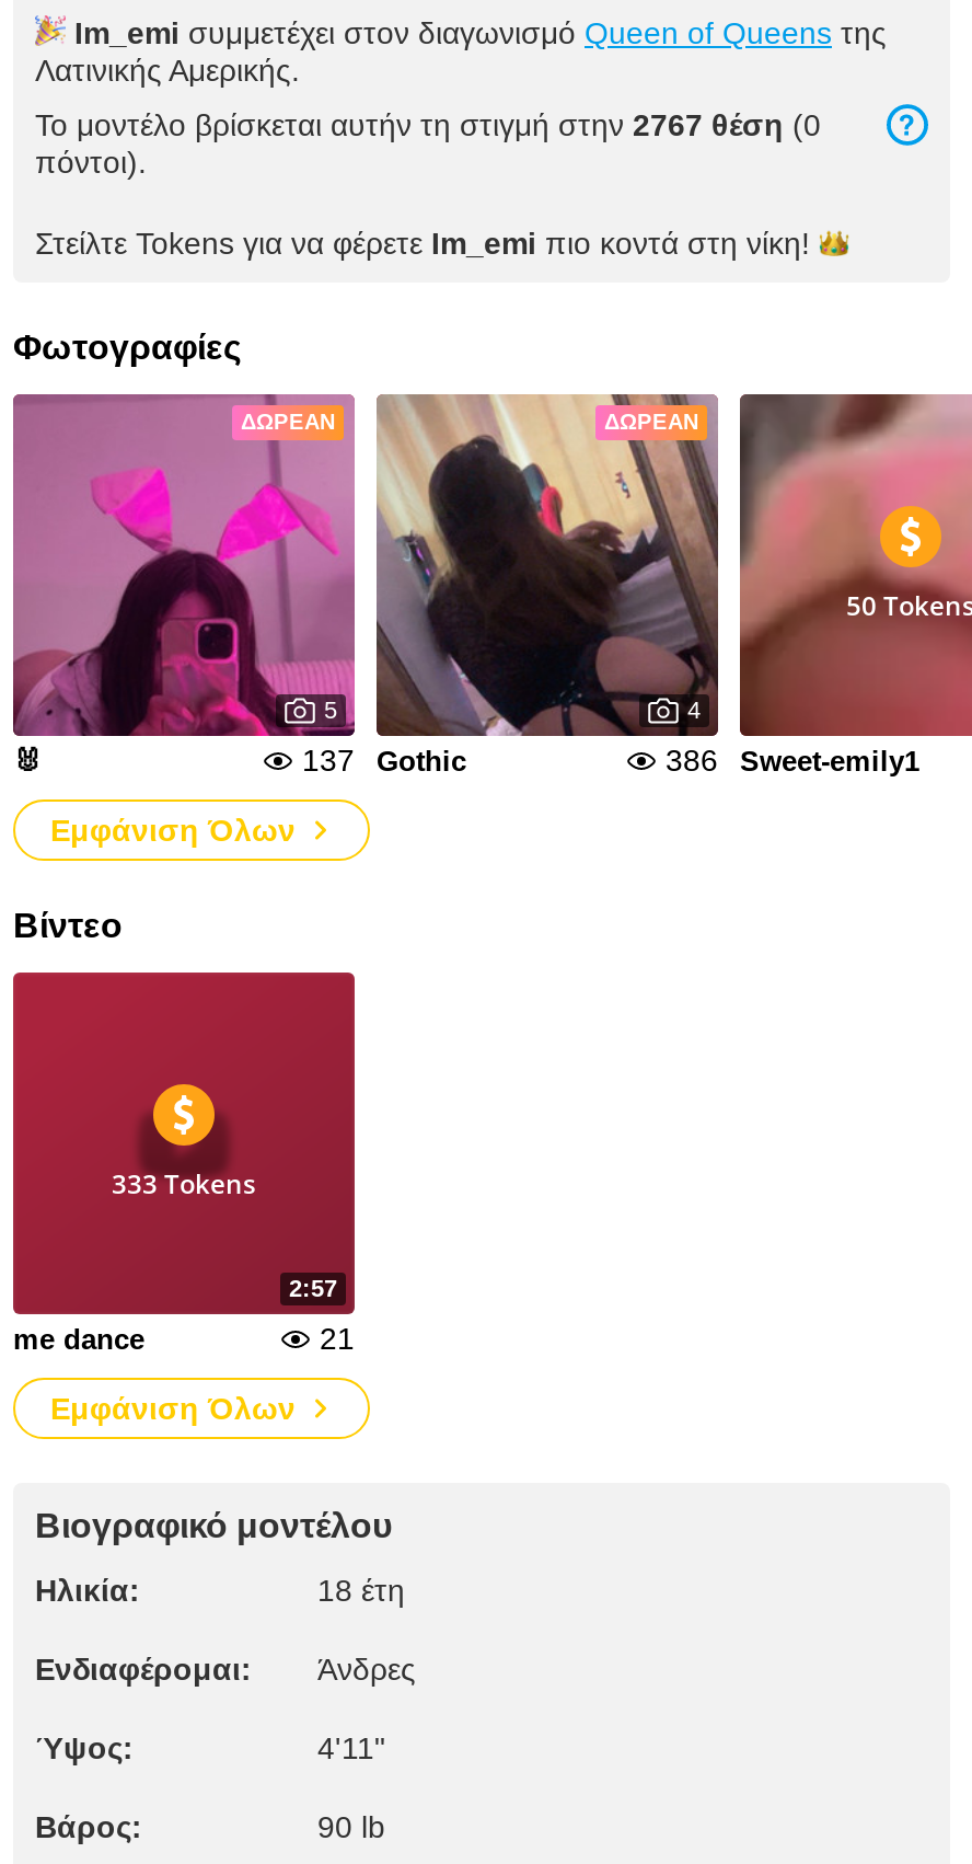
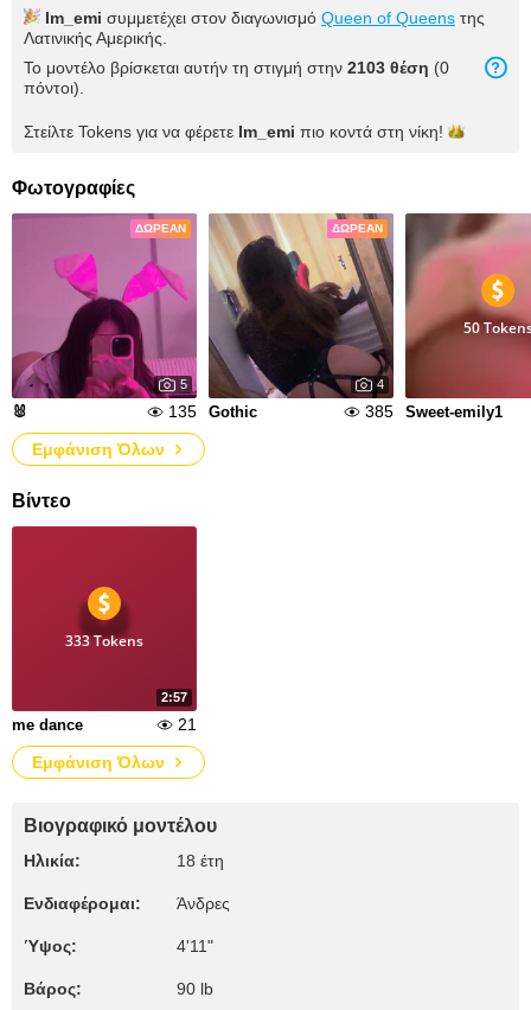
[35,107,821,142] Το μοντέλο βρίσκεται αυτήν τη στιγμή στην 2767 θέση (0 -> [24,58,449,77] Το μοντέλο βρίσκεται αυτήν τη στιγμή στην 2103 θέση (0
[302,743,466,778] 137 Gothic -> [168,402,257,421] 135 Gothic
[666,743,919,778] 386 Sweet-emily1 -> [365,402,503,421] 385 Sweet-emily1

